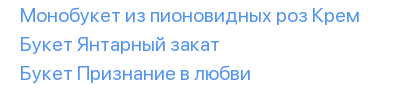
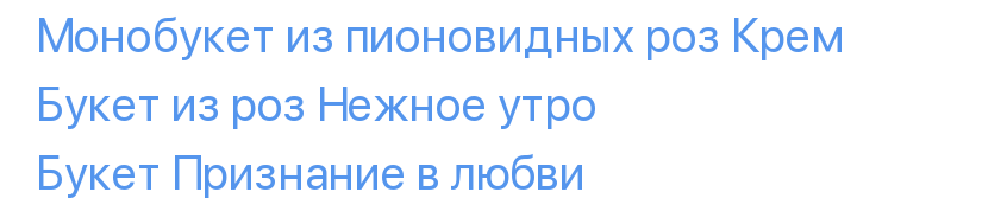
[19,32,219,56] Букет Янтарный закат -> [36,75,598,132] Букет из роз Нежное утро

